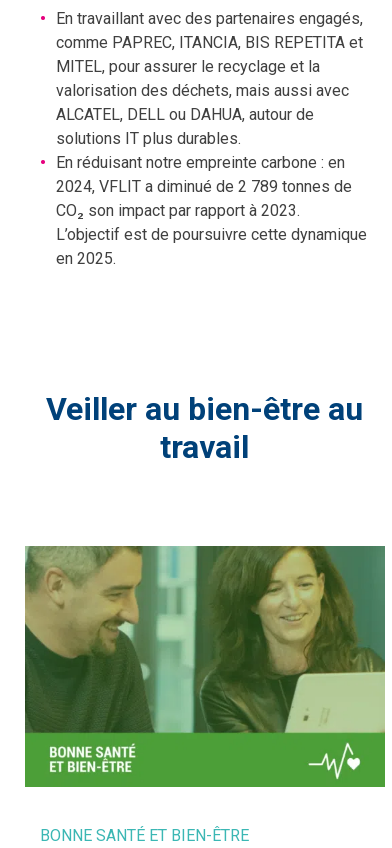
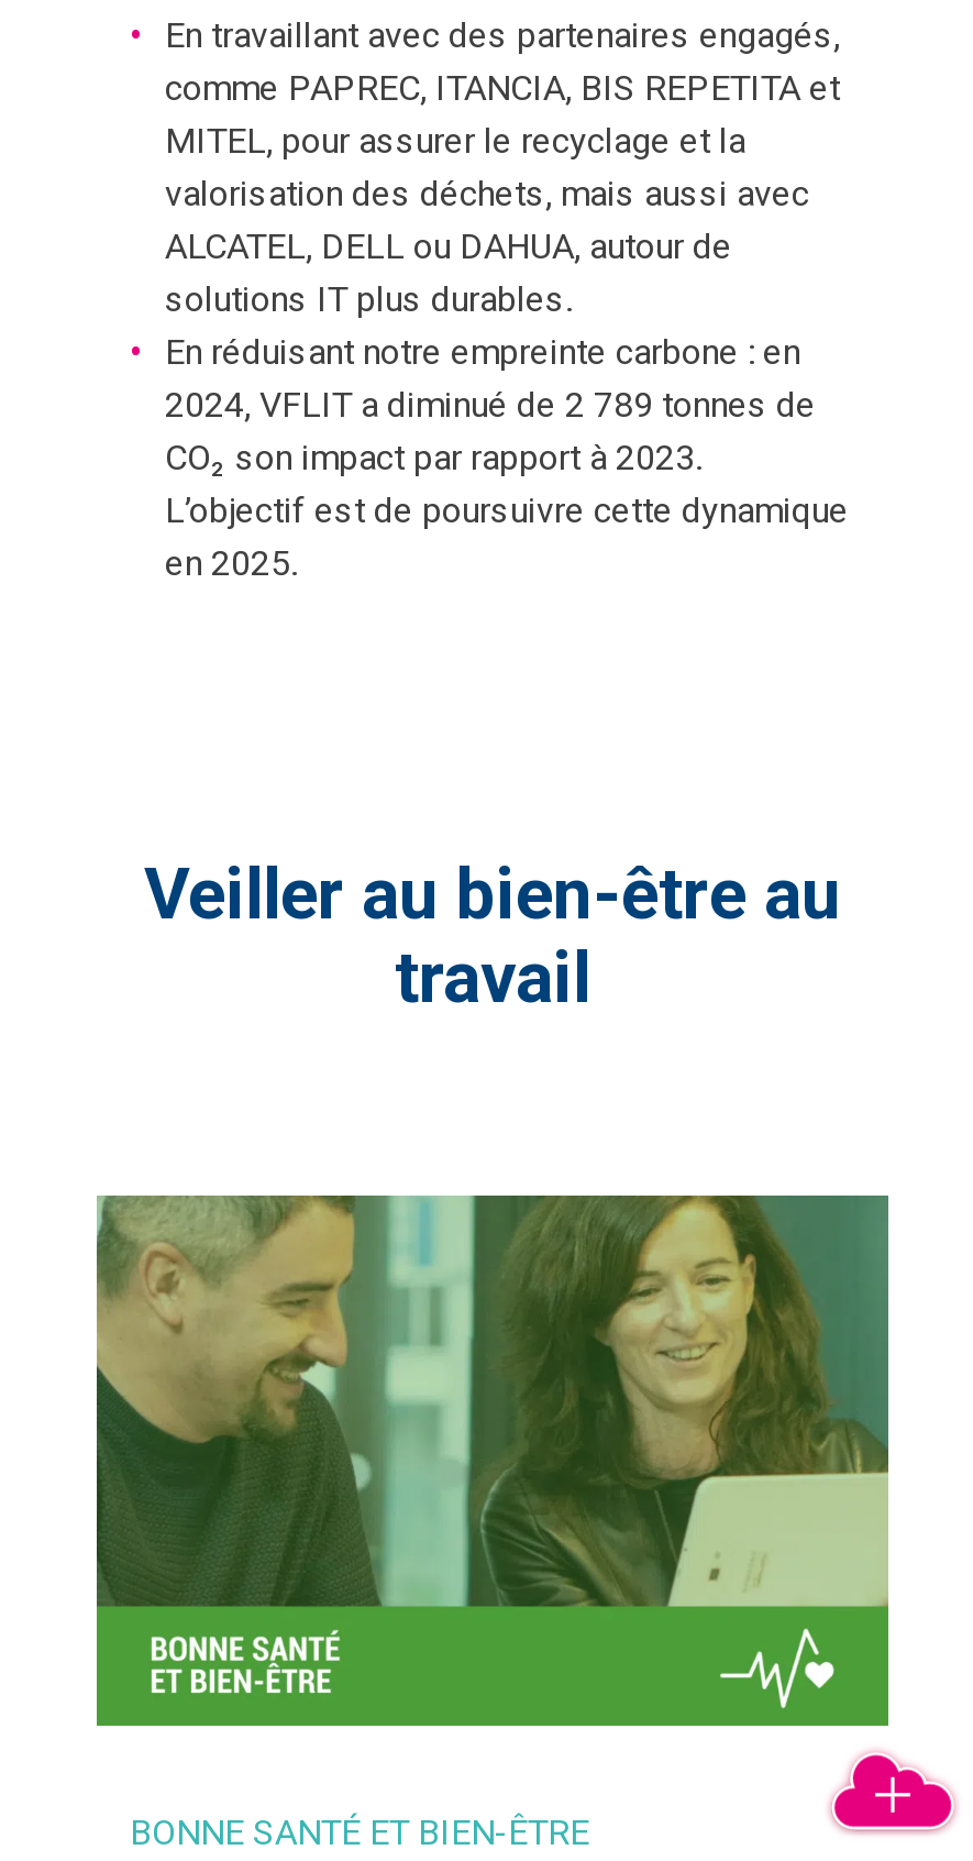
none -> [829,1749,957,1835] [image]

